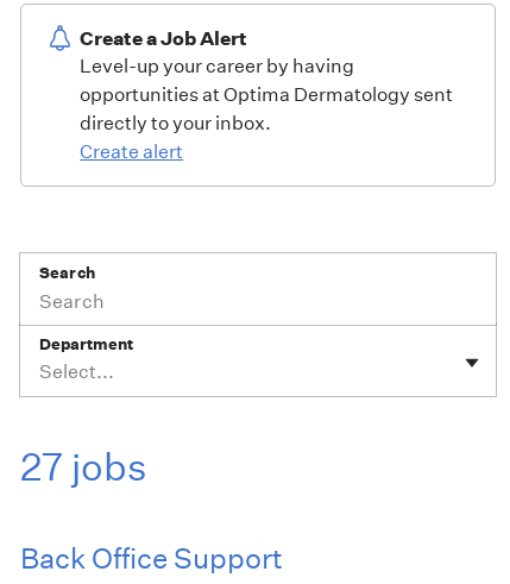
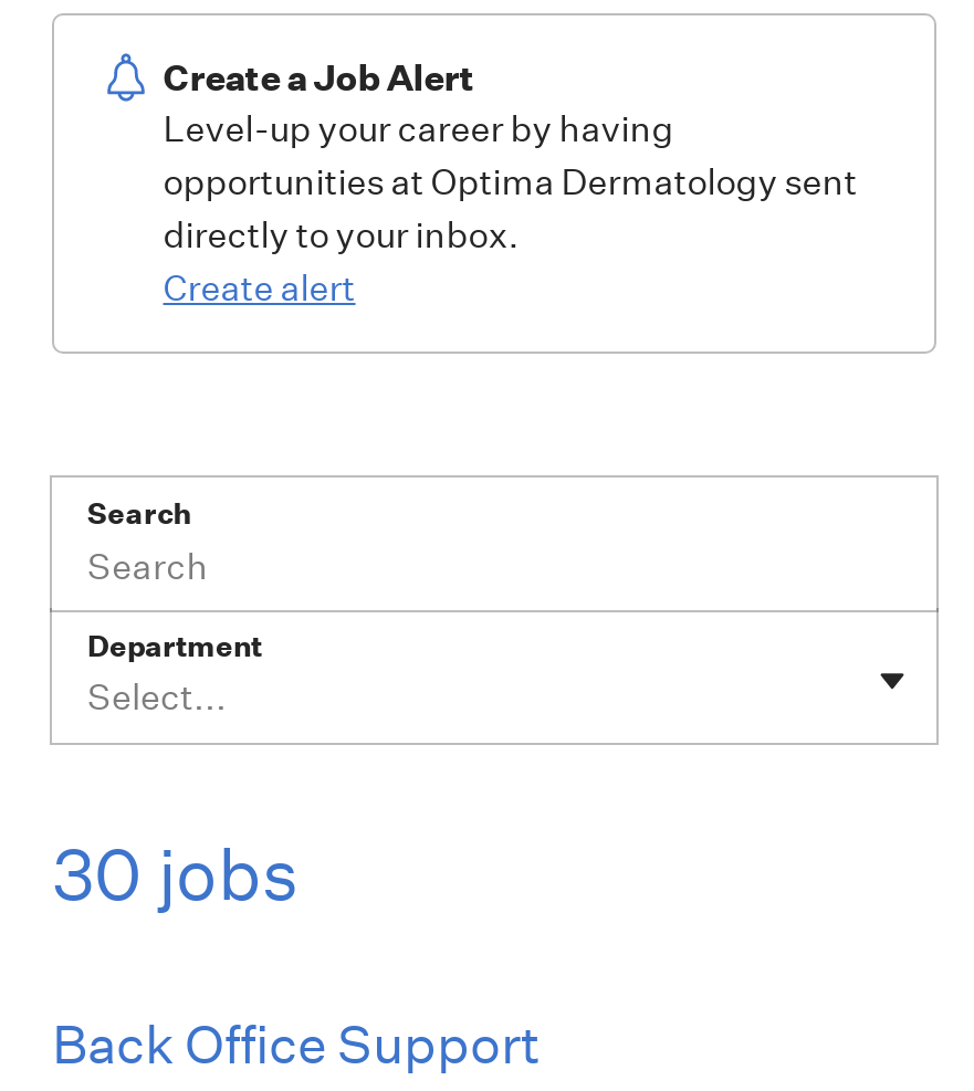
[20,444,147,490] 27 jobs -> [52,831,300,917] 30 jobs

